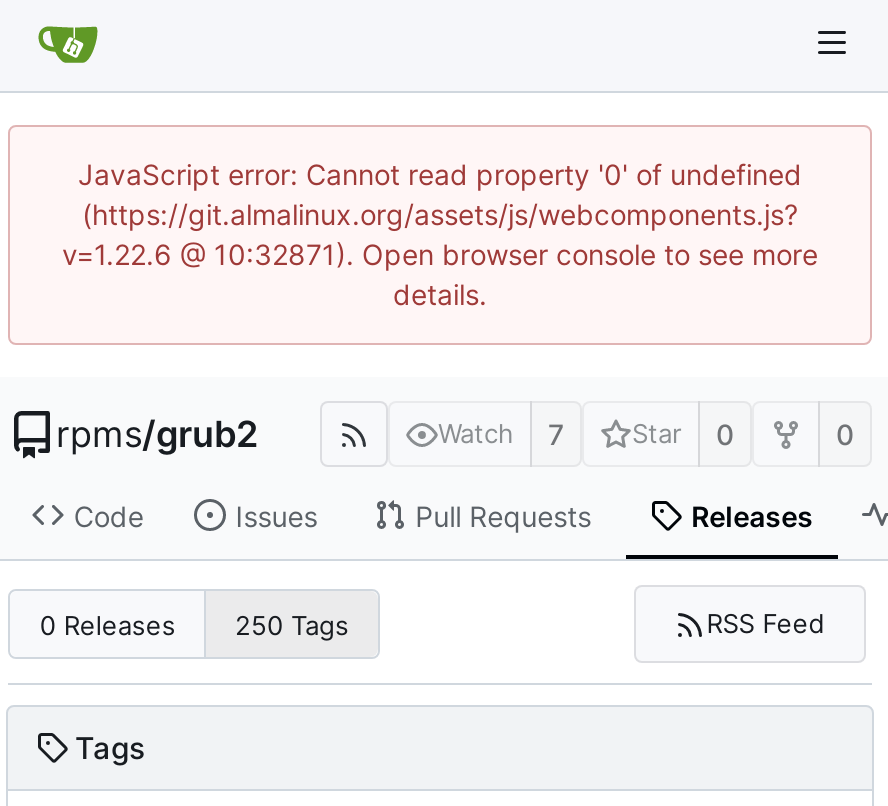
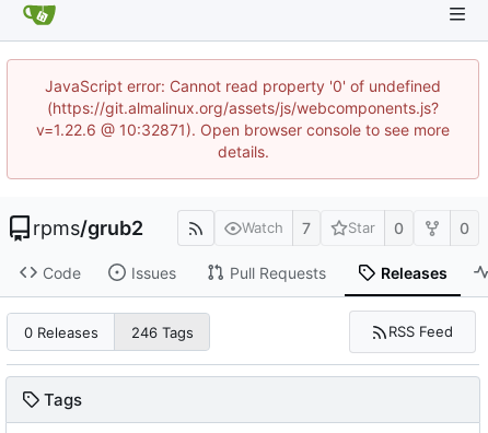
[40,608,349,640] 0 Releases 250 Tags -> [24,323,193,341] 0 Releases 246 Tags

